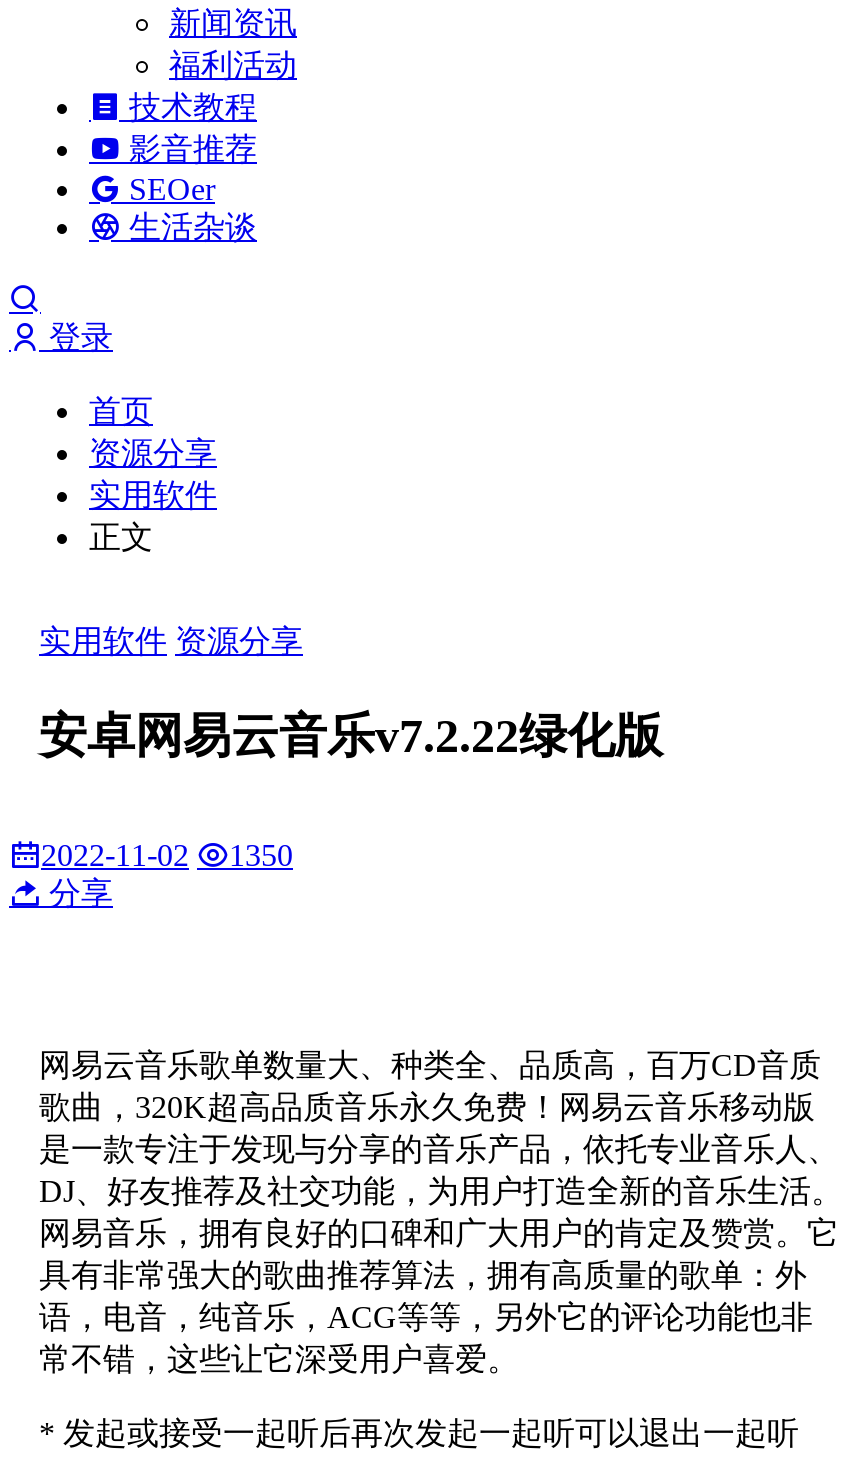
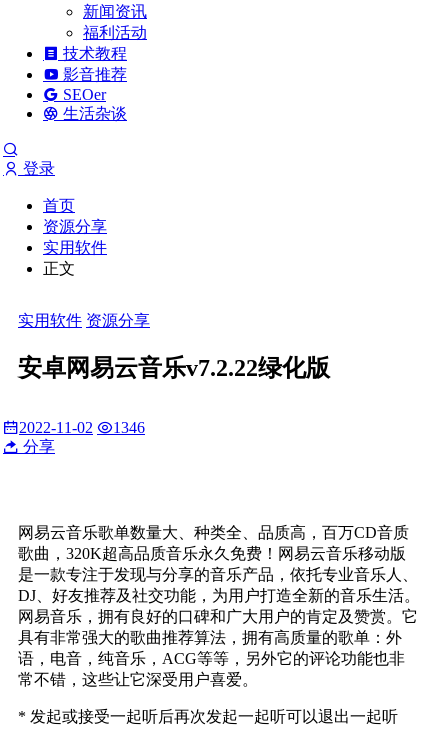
[41,838,293,872] 2022-11-02 1350 -> [19,419,145,436] 2022-11-02 1346

